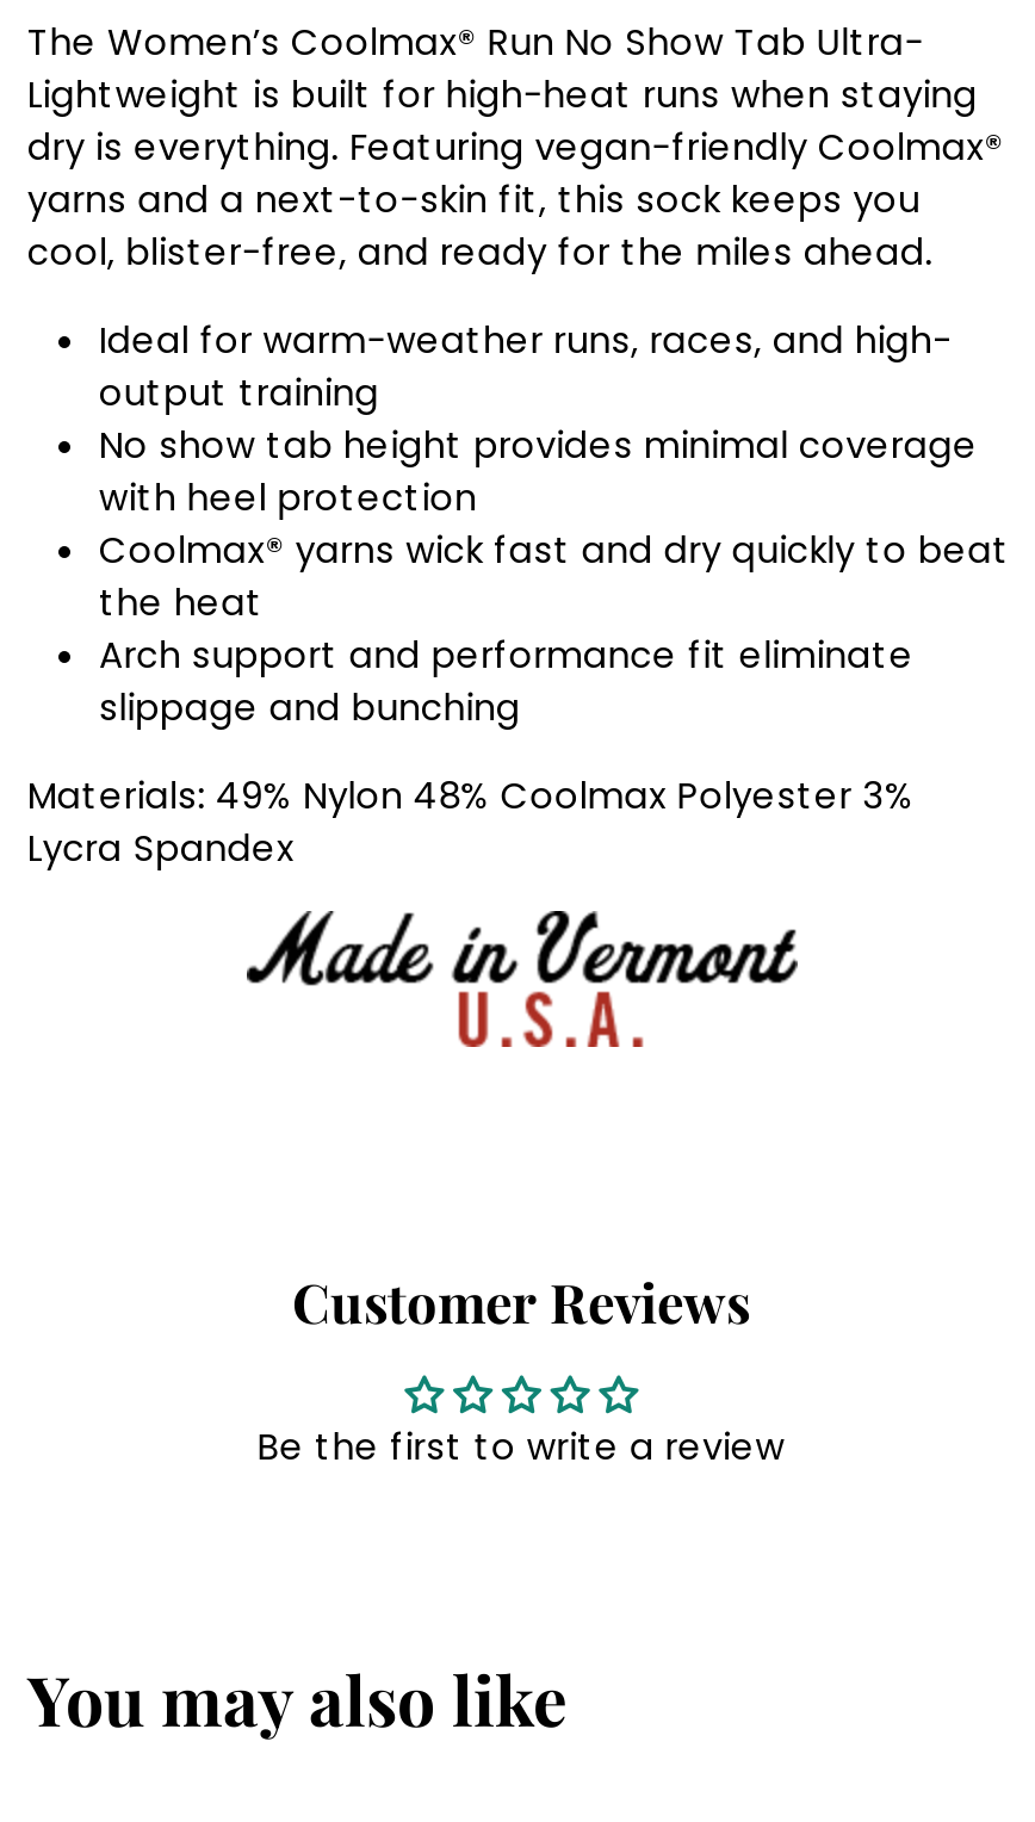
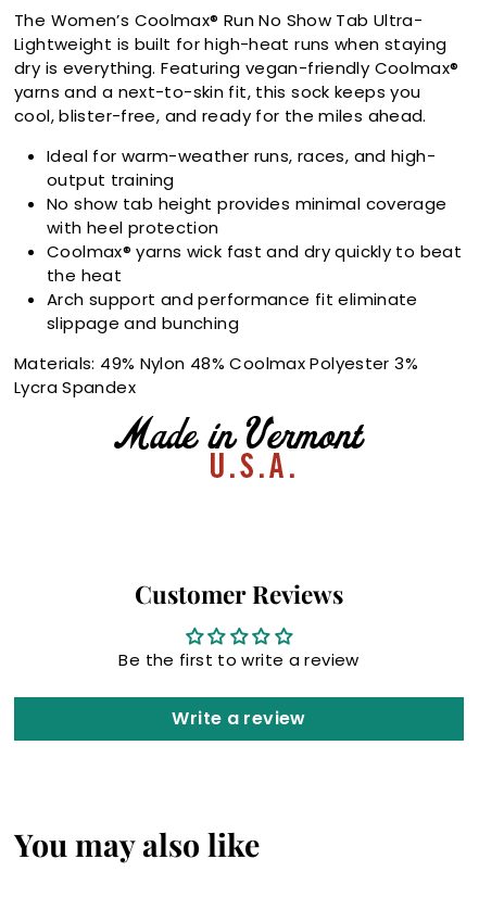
none -> [172,706,306,731] Write a review

